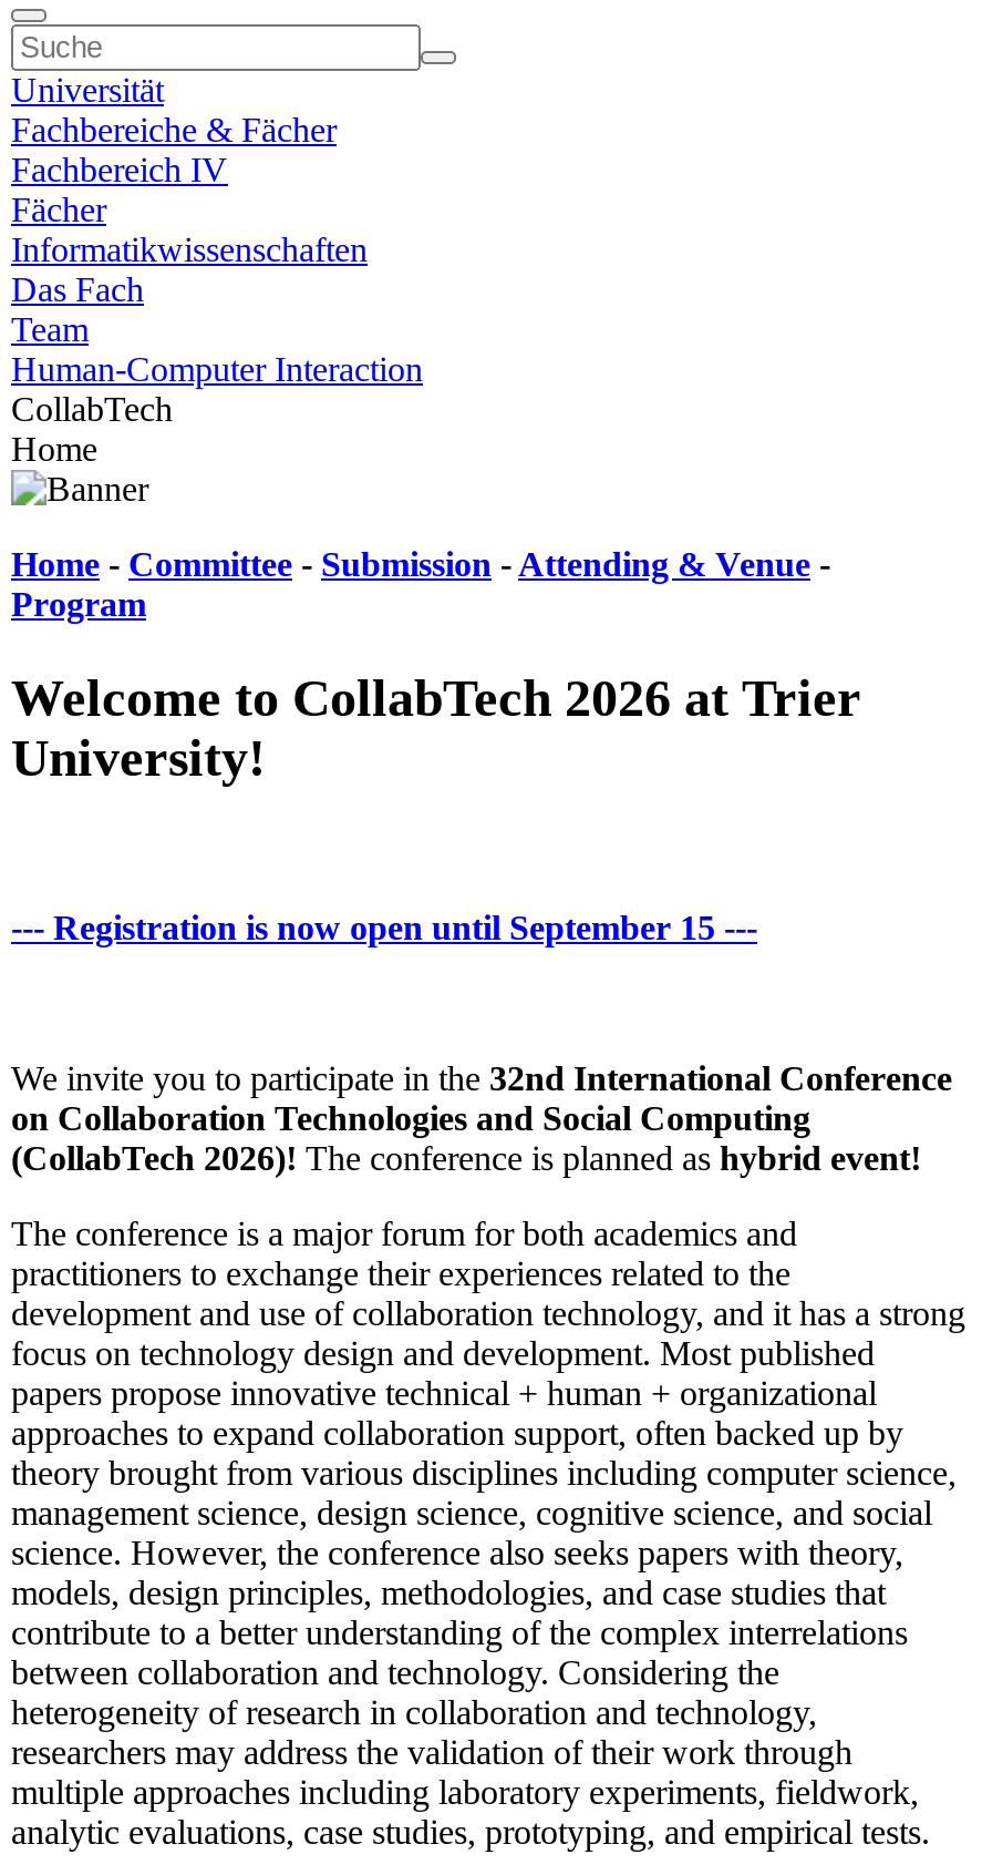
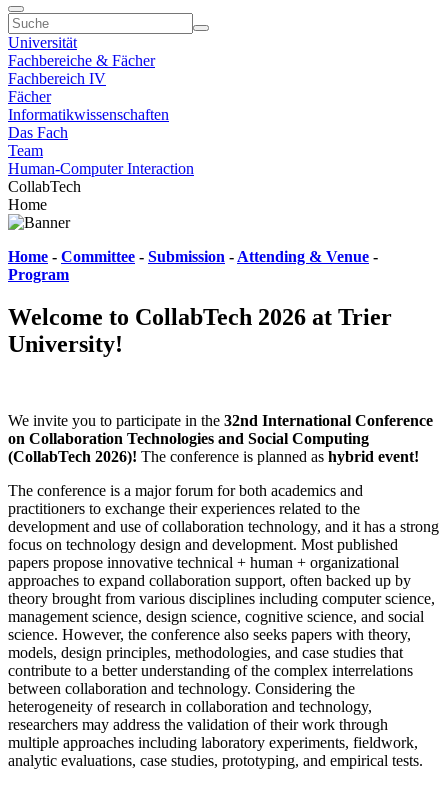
[11,908,757,946] --- Registration is now open until September 15 --- -> none

